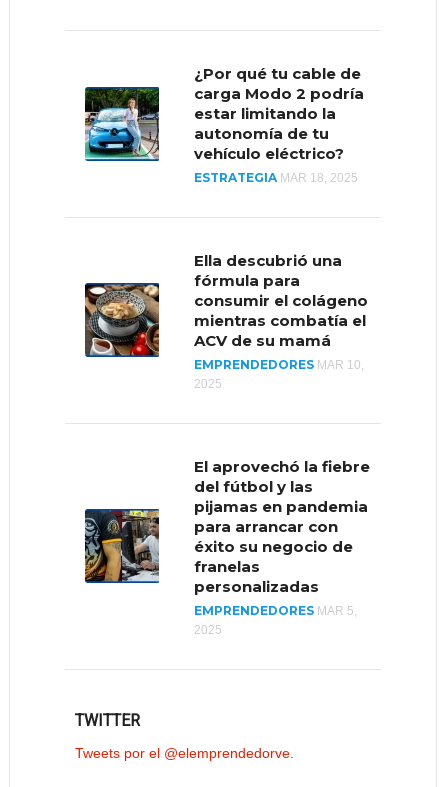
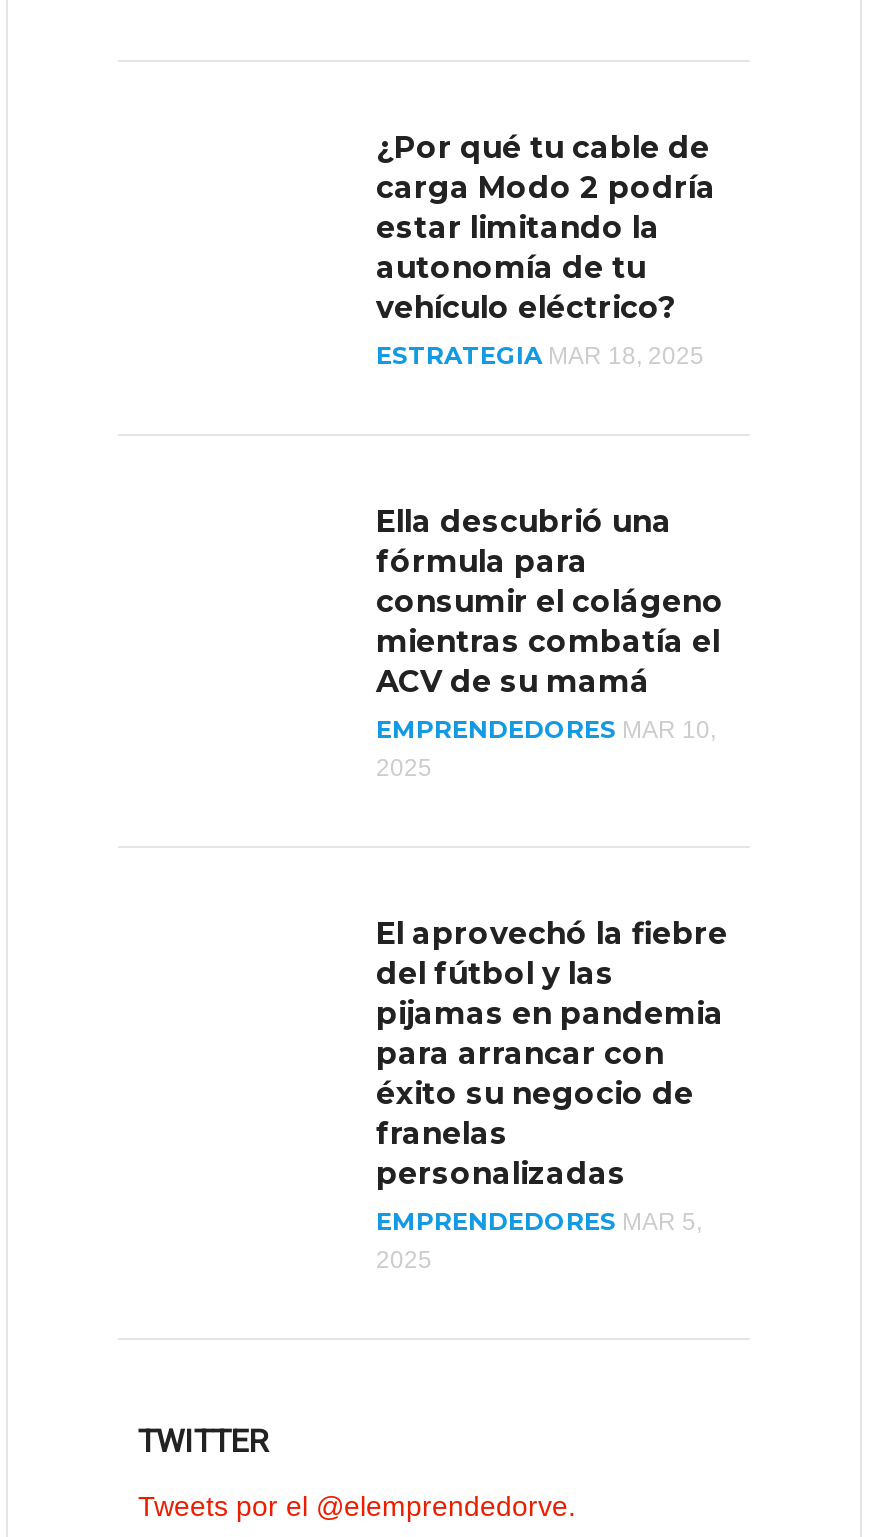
[84,86,160,162] [image] -> none
[84,282,160,358] [image] -> none
[84,508,160,584] [image] -> none

